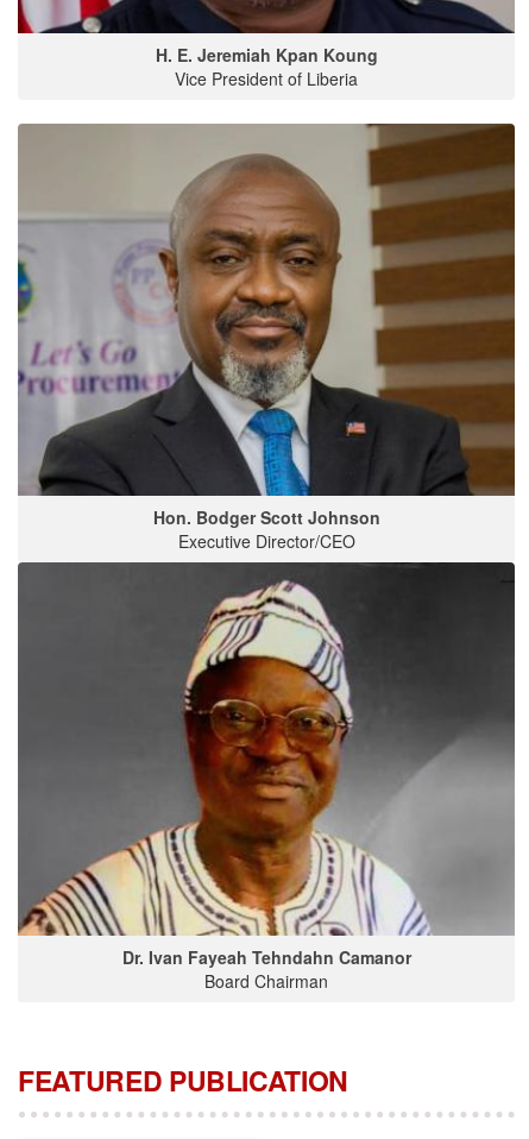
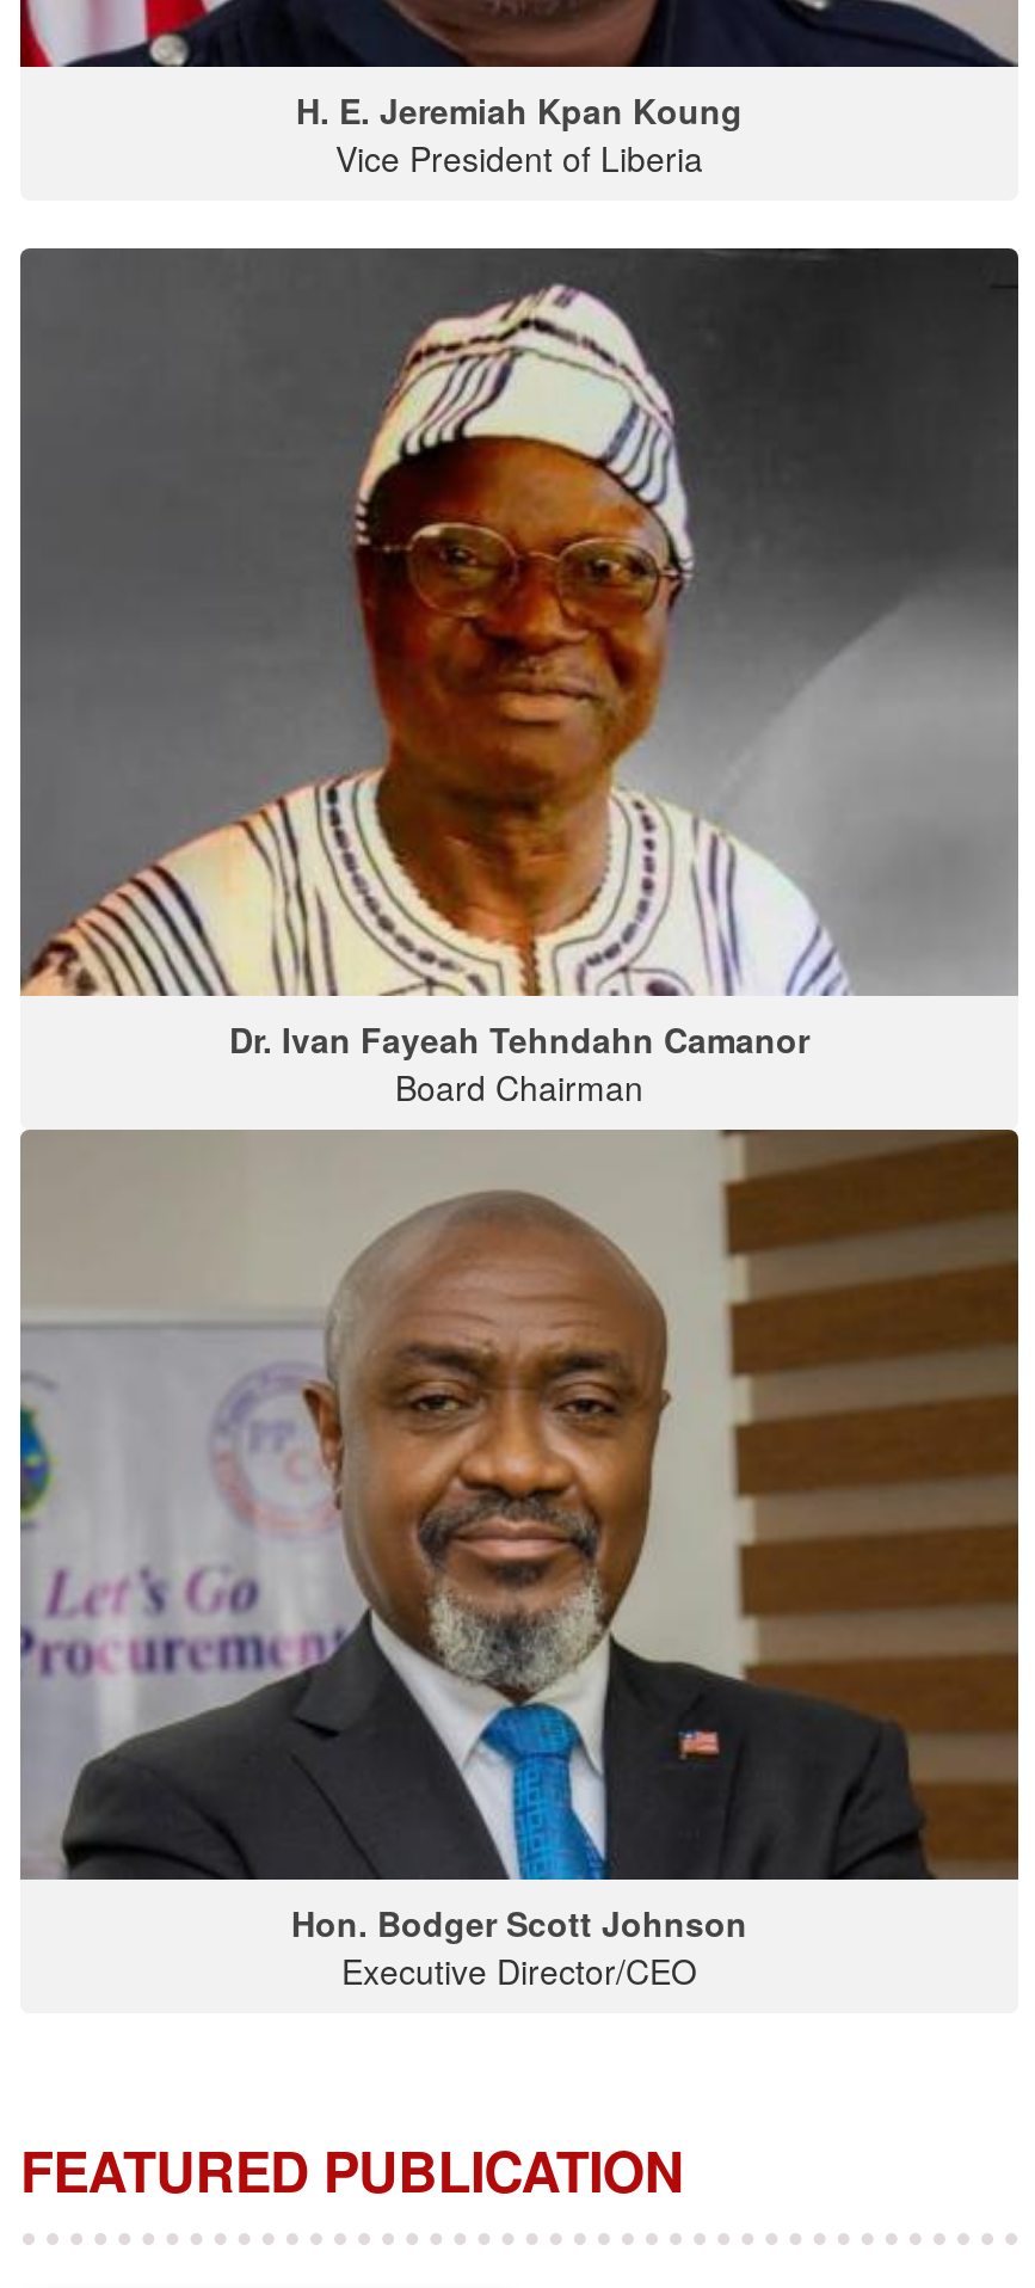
moved [15,121,516,553] -> [16,1127,1021,1994]: [image] | Hon. Bodger Scott Johnson | Executive Director/CEO
moved [18,562,515,992] -> [20,248,1018,1111]: [image] | Dr. Ivan Fayeah Tehndahn Camanor | Board Chairman

